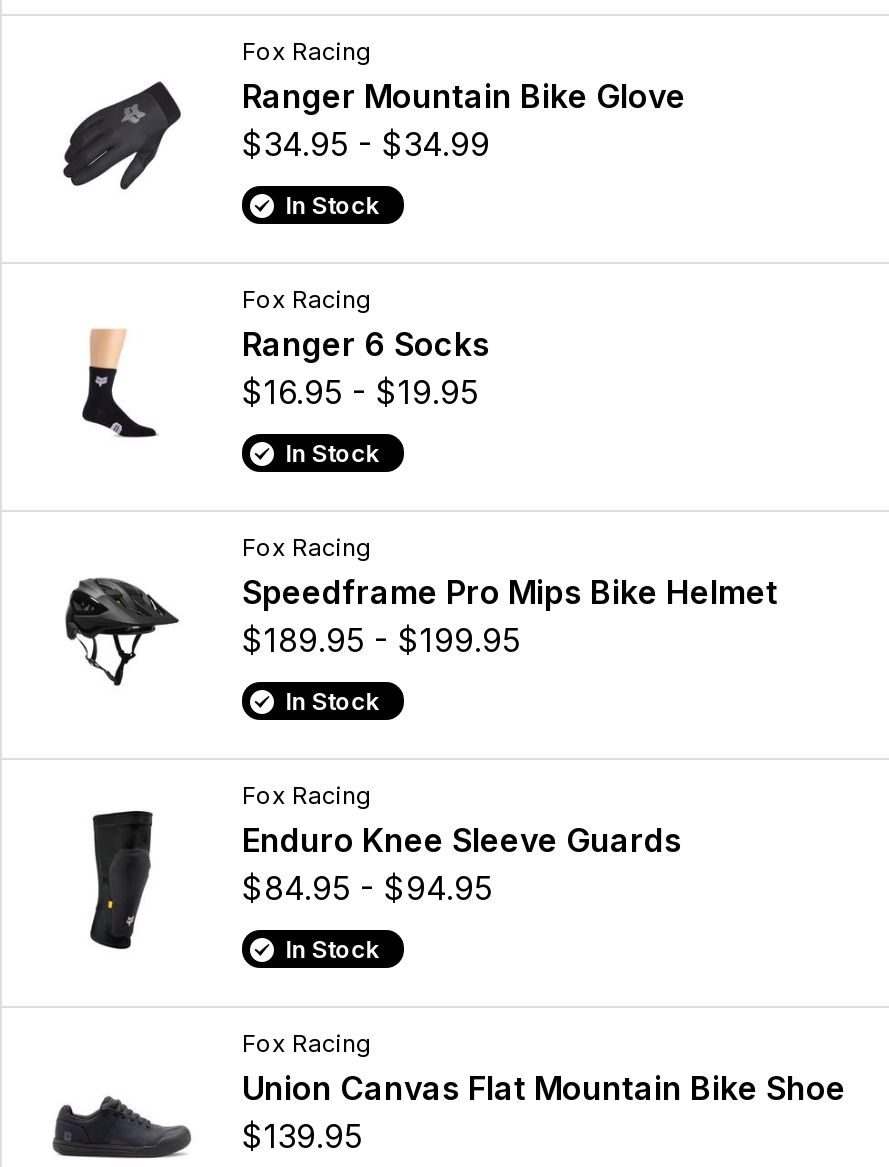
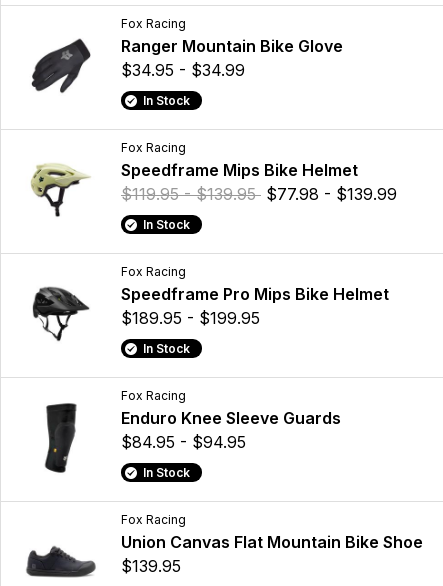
[62,325,490,440] [image] | Ranger 6 Socks | $16.95 - $19.95 -> [30,160,397,217] [image] | Speedframe Mips Bike Helmet | $119.95 - $139.95 $77.98 - $139.99

